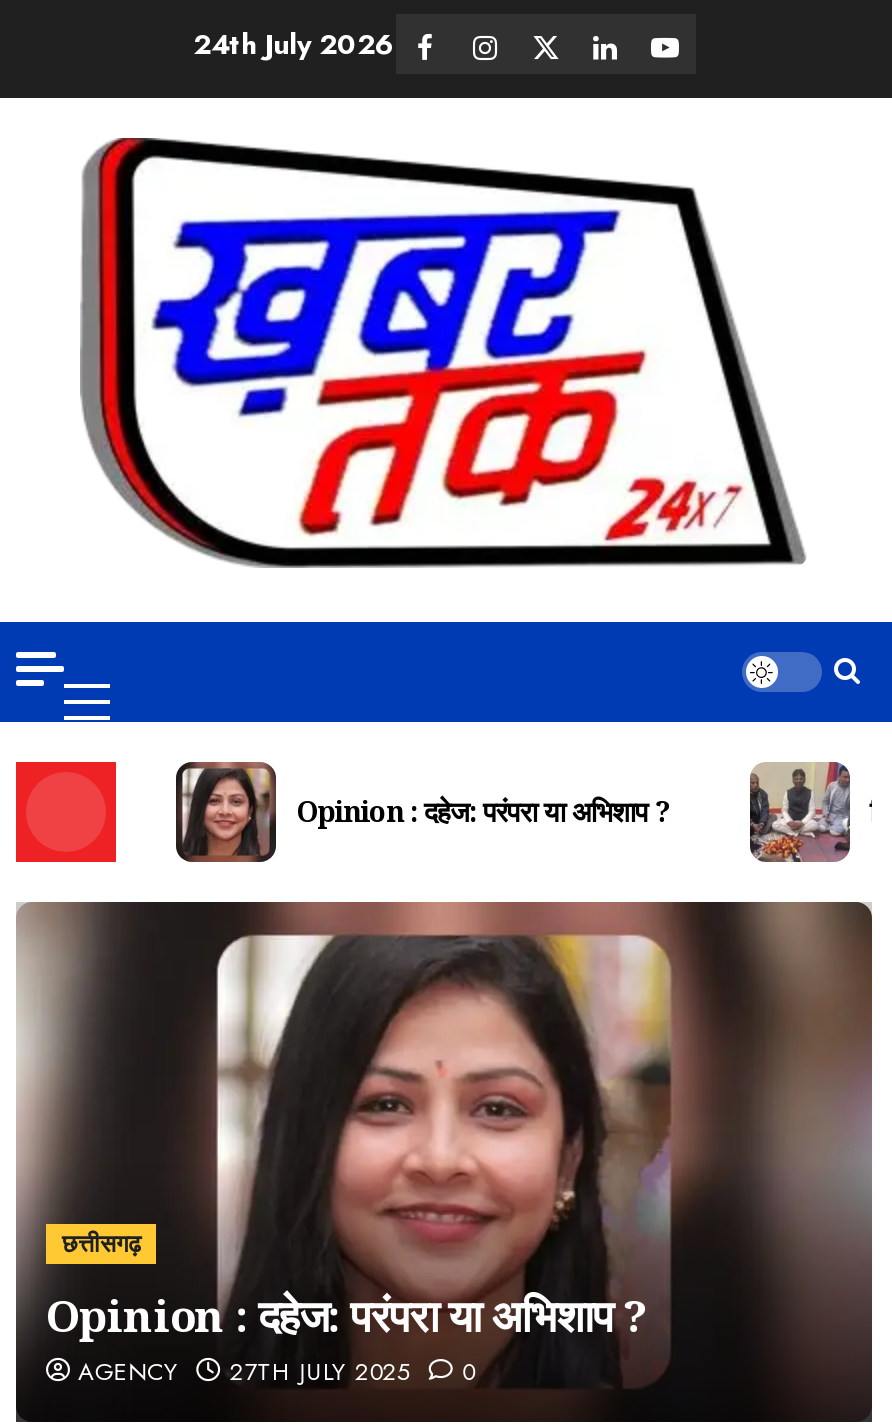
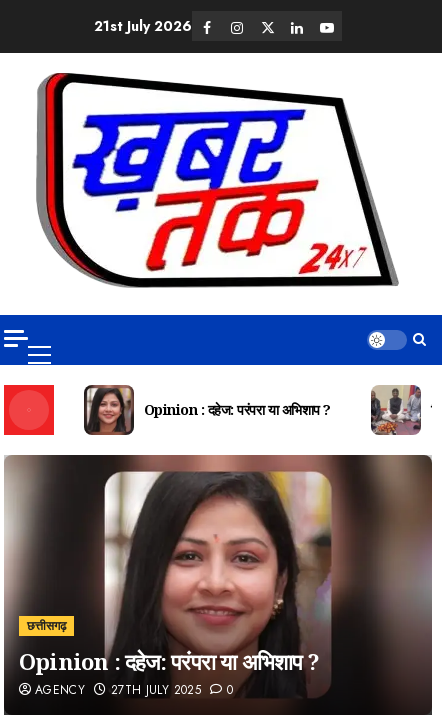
[193,23,395,63] 24th July 2026 -> [94,15,192,35] 21st July 2026

